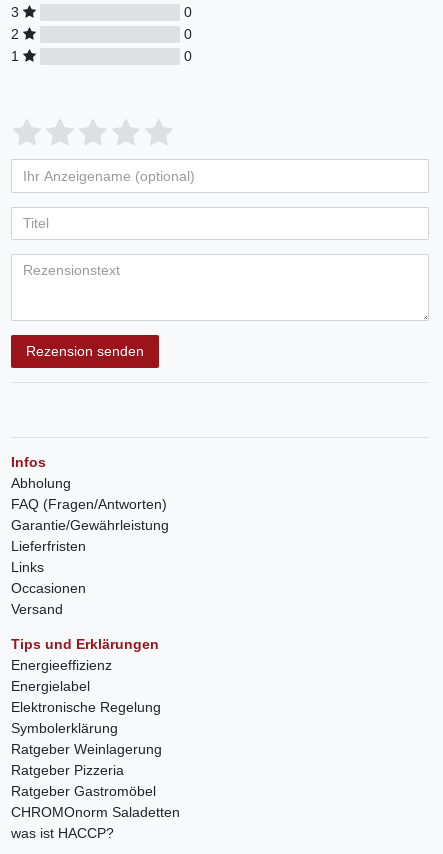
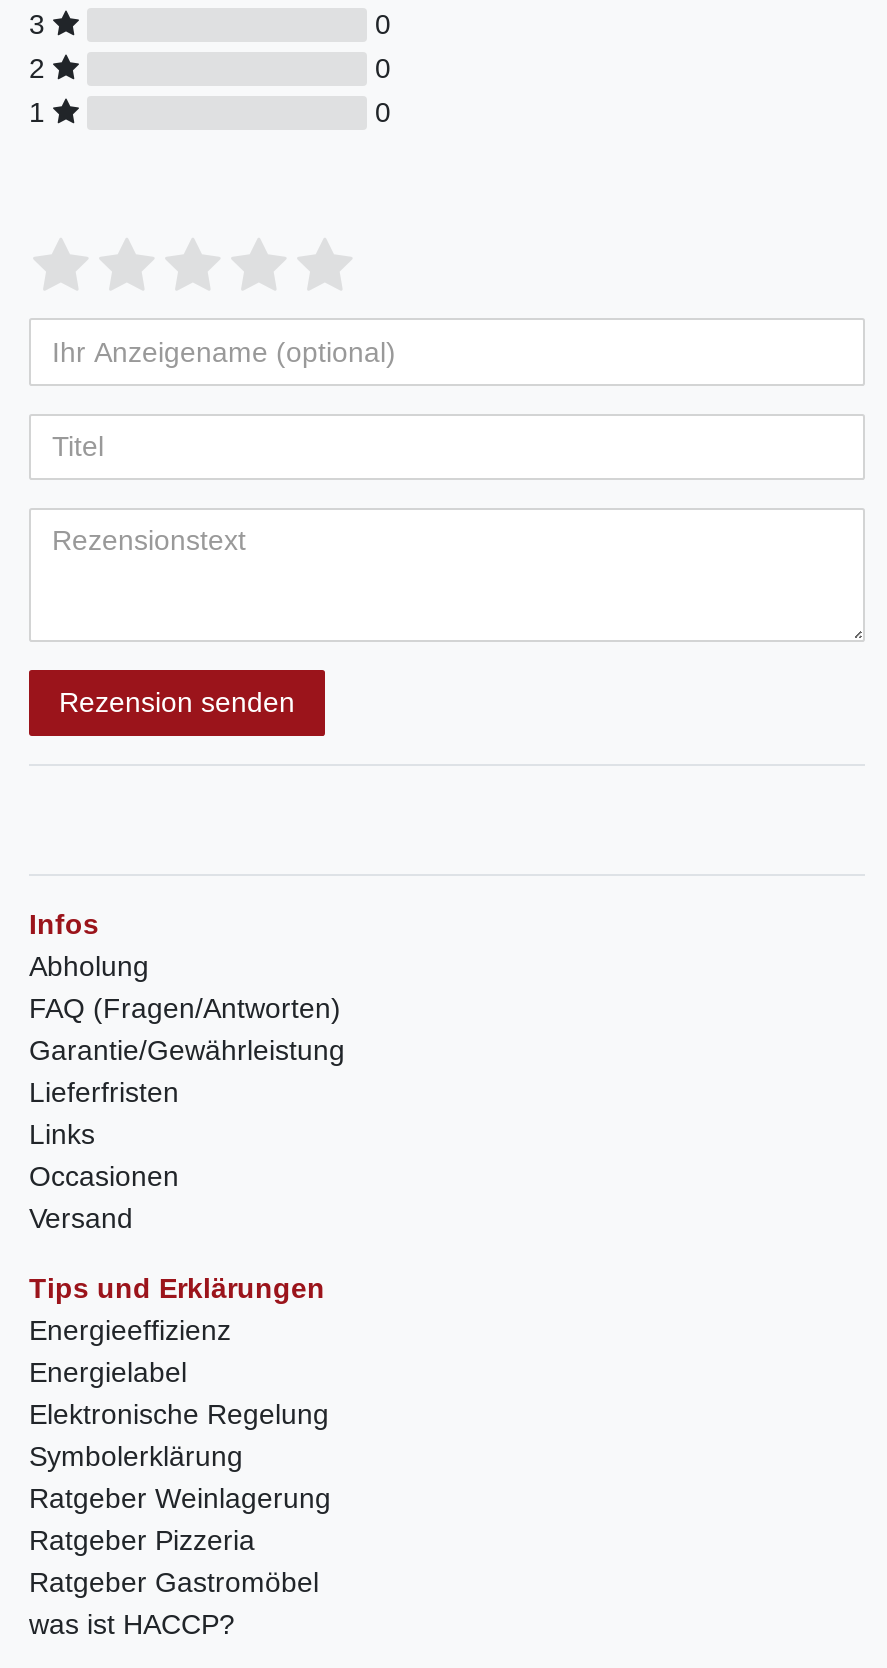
[11,804,180,820] CHROMOnorm Saladetten -> none

